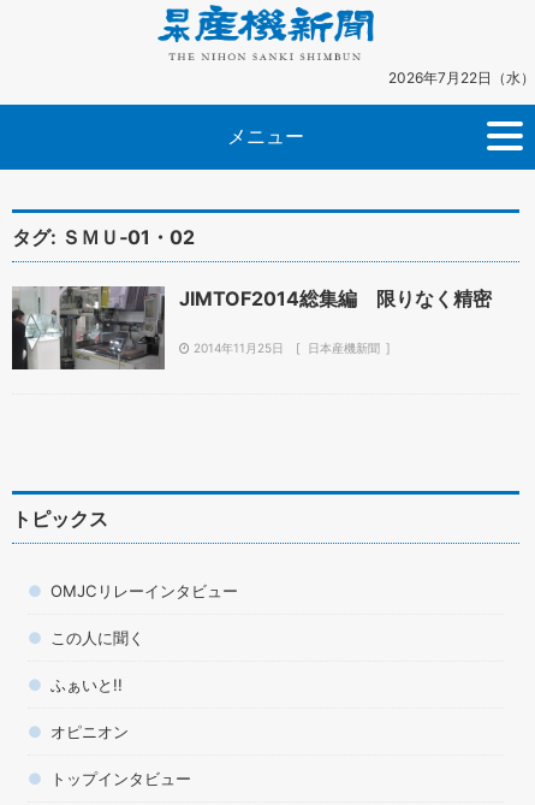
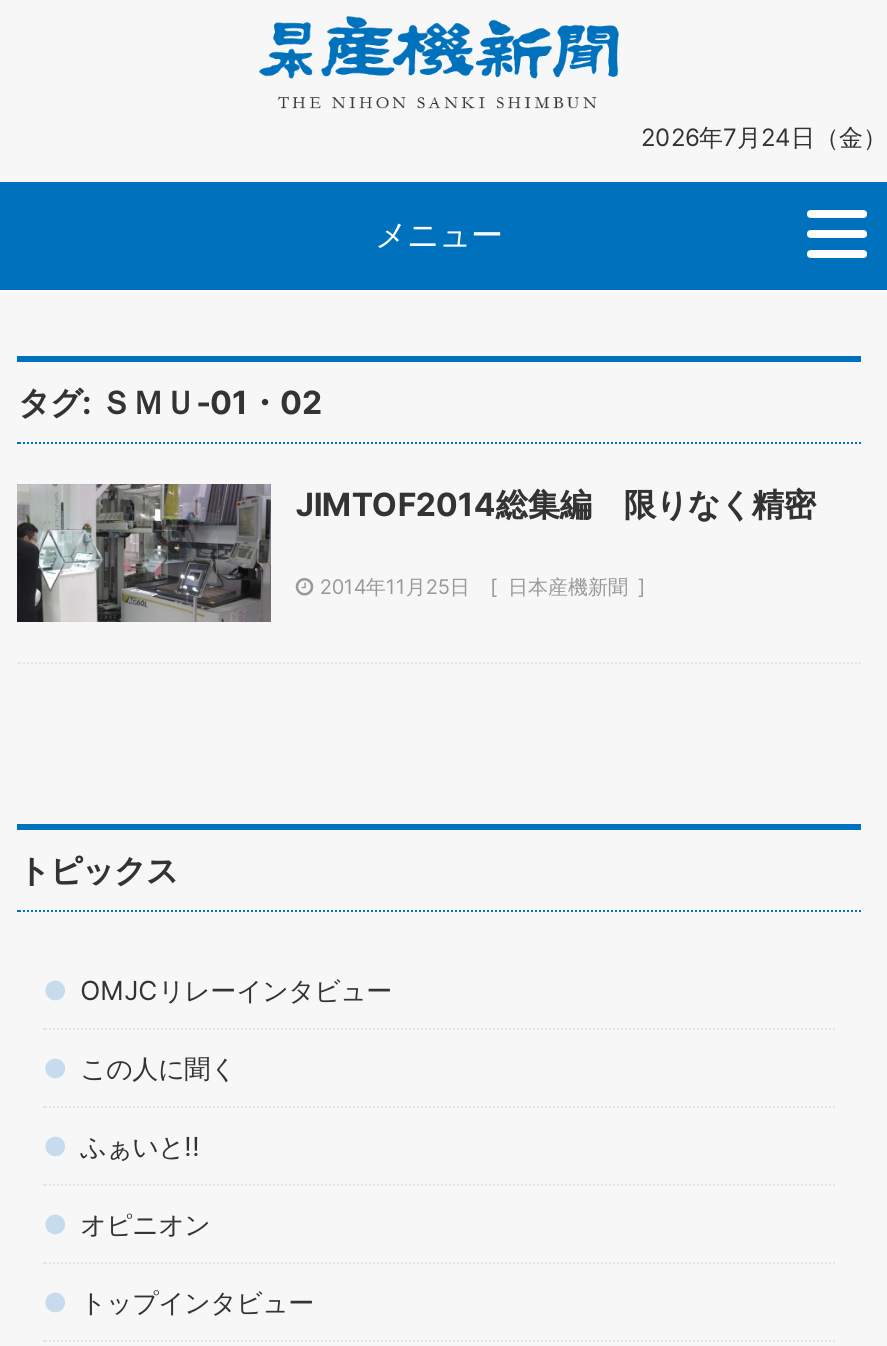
[388,68,535,86] 2026年7月22日（水） -> [641,121,887,151] 2026年7月24日（金）

